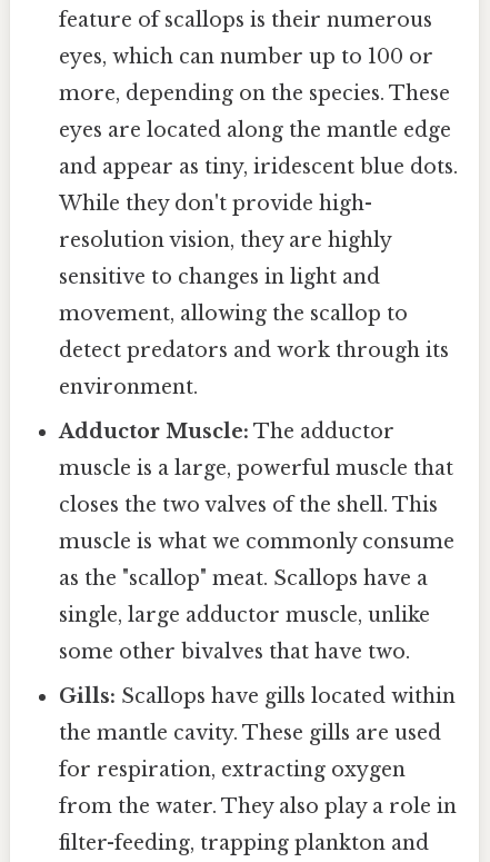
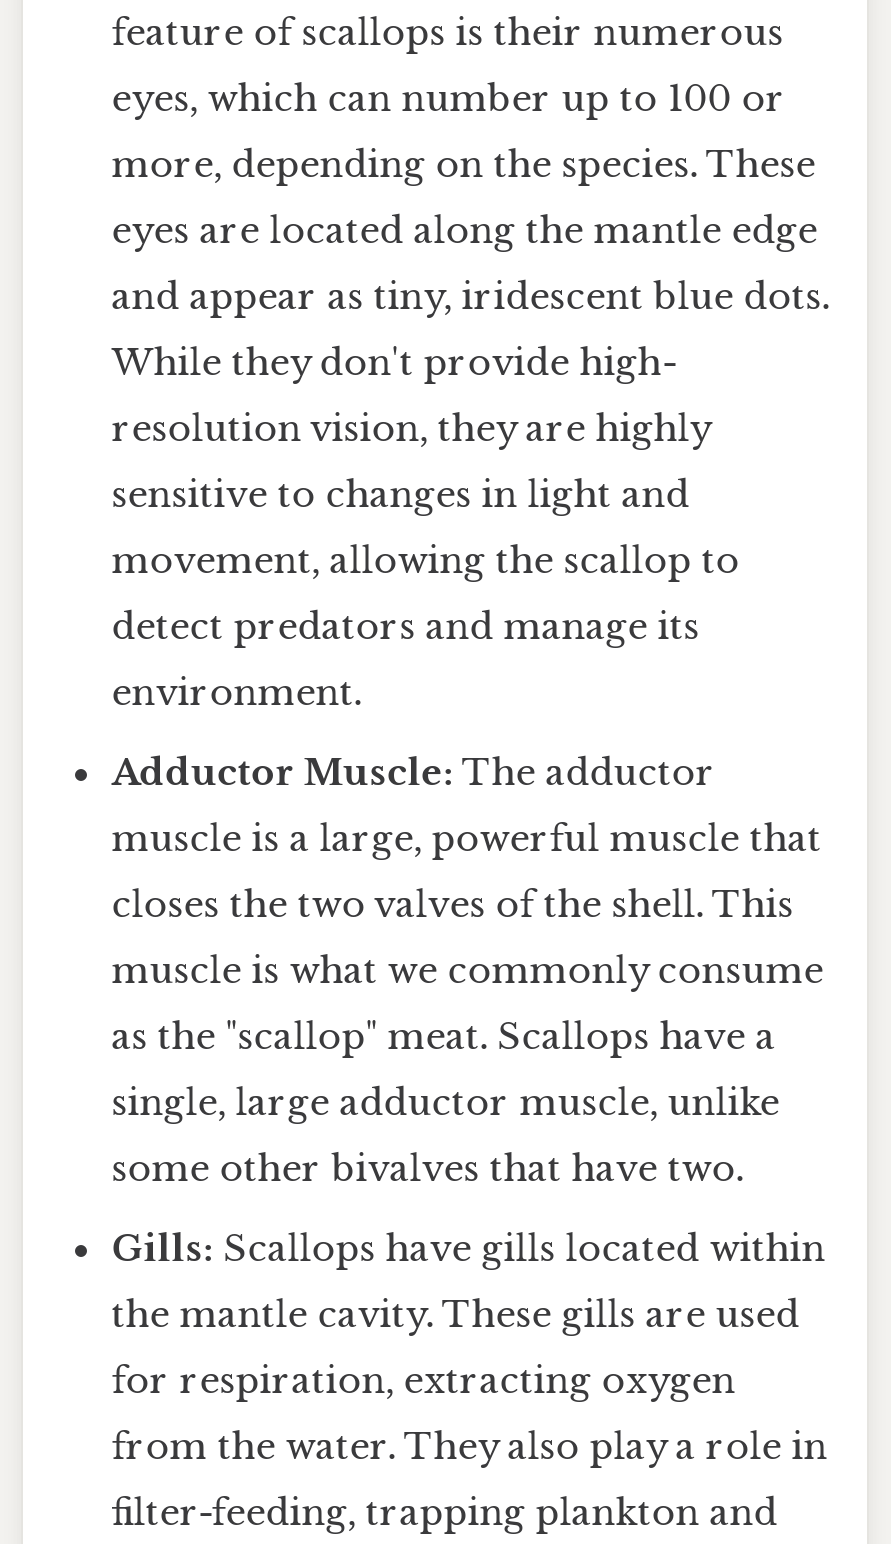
[59,338,449,362] detect predators and work through its -> [111,605,699,649] detect predators and manage its

